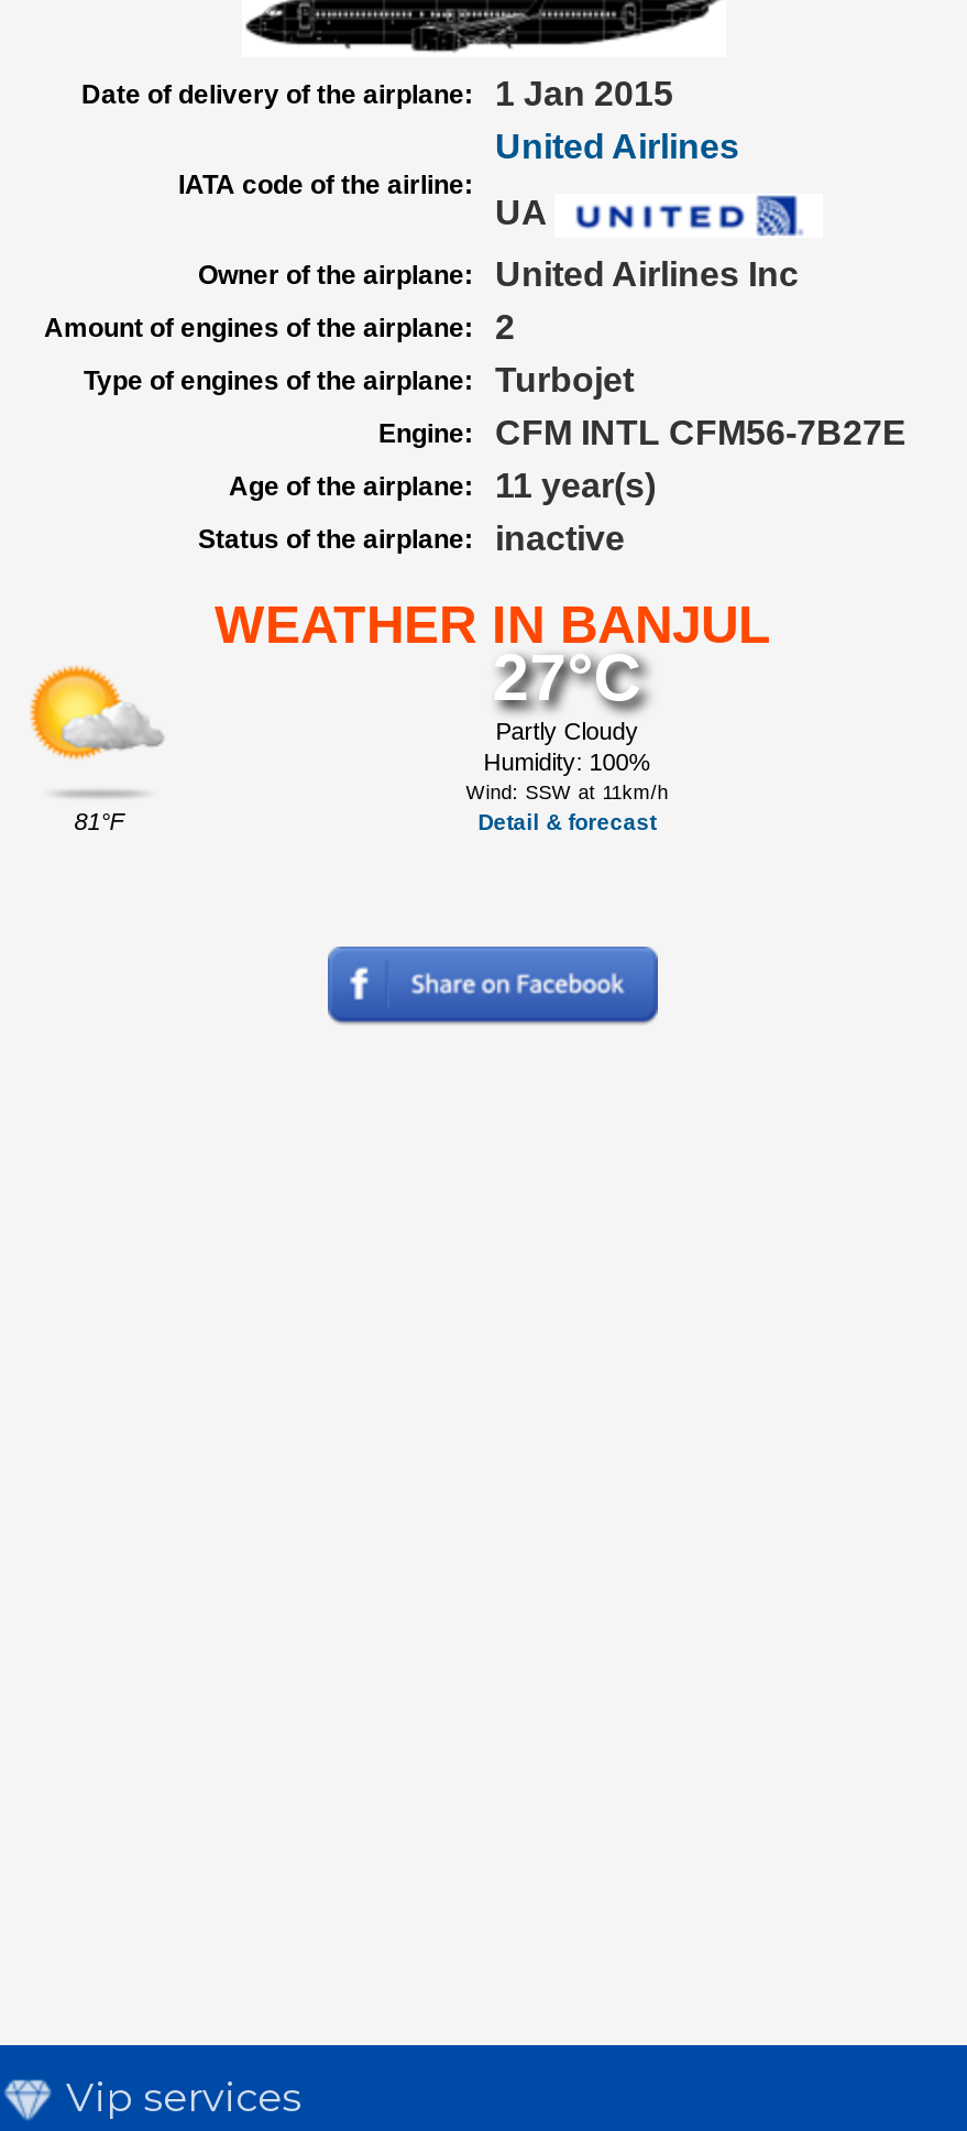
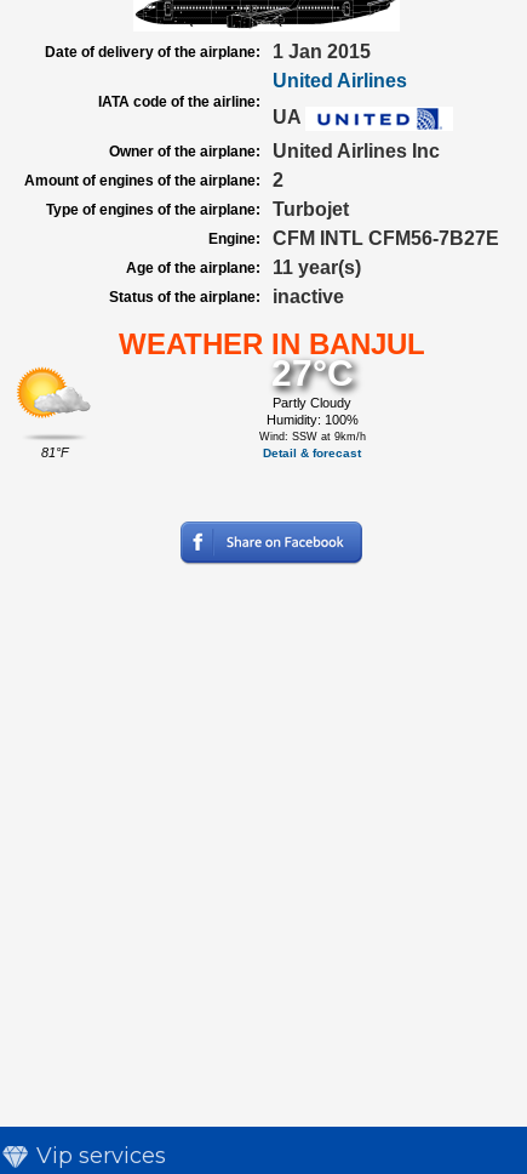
[466,782,668,804] Wind: SSW at 11km/h -> [259,431,366,443] Wind: SSW at 9km/h

